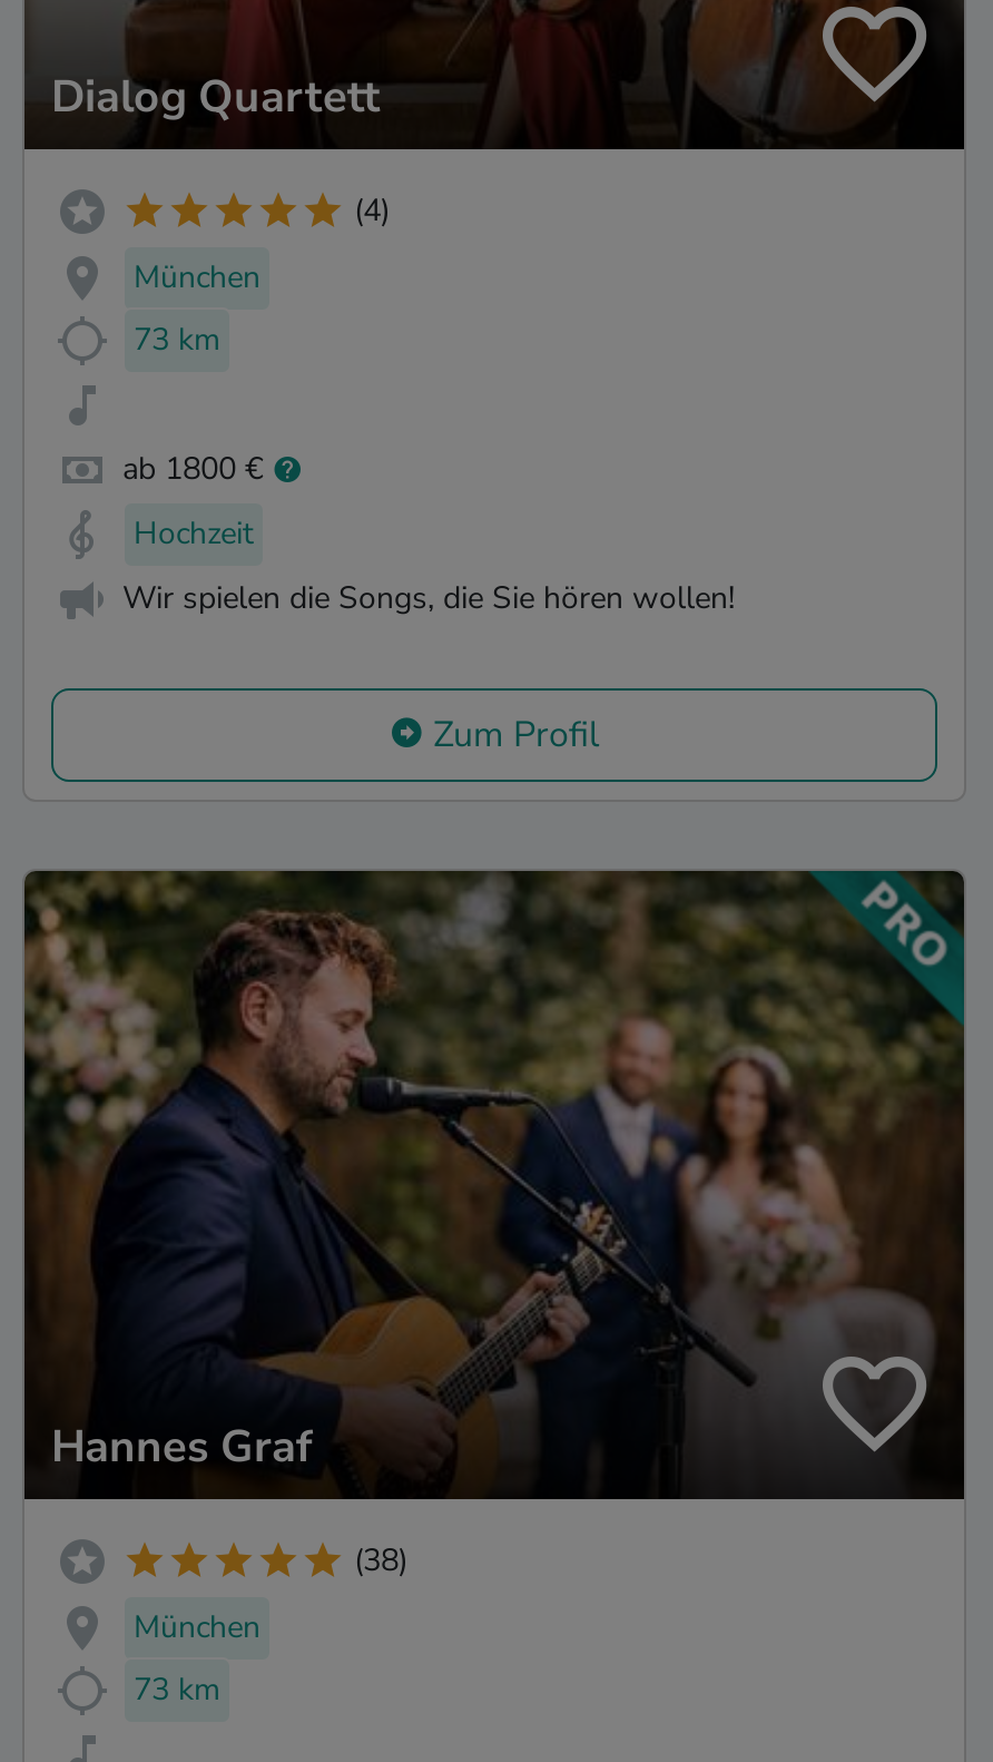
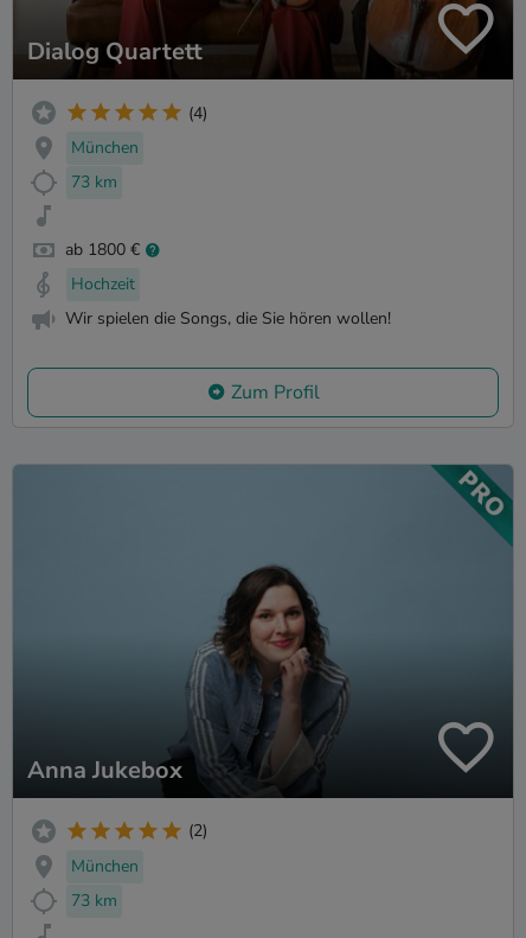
[22,869,966,1497] [image] | Hannes Graf -> [12,464,514,797] [image] | Anna Jukebox
[354,1540,407,1582] (38) -> [188,820,207,842] (2)

